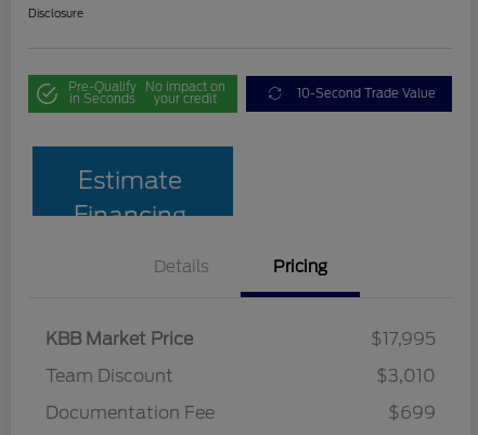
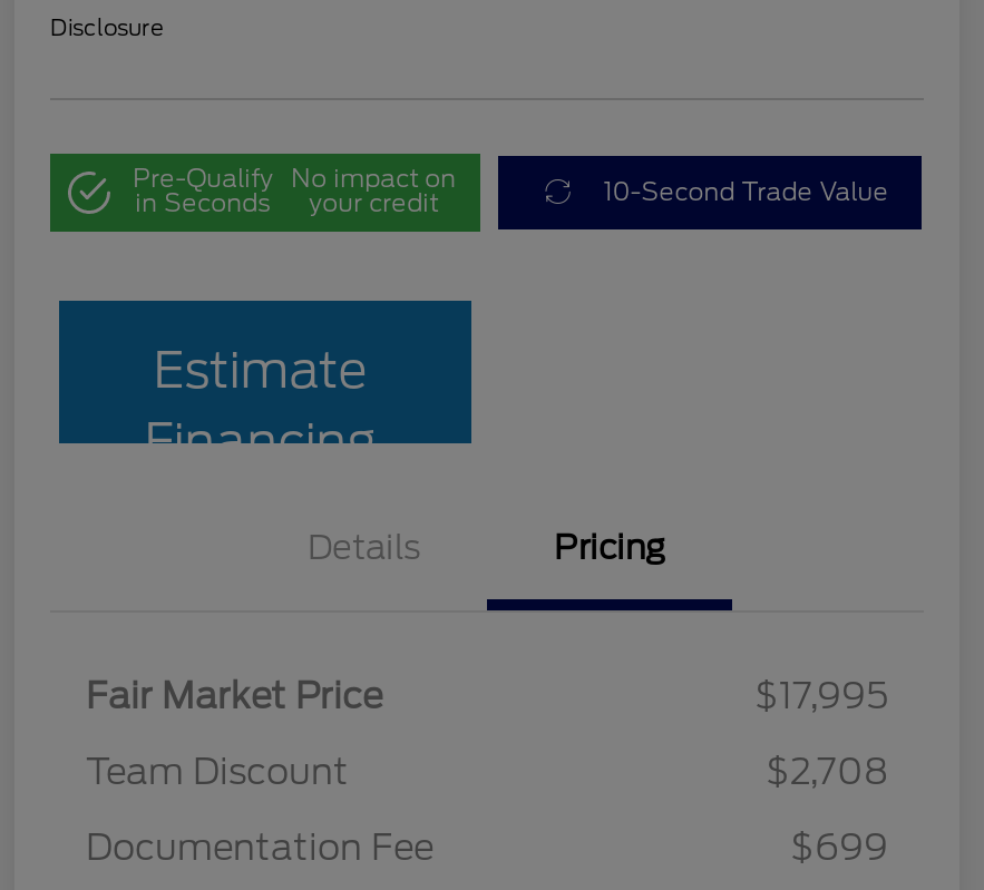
[46,328,193,349] KBB Market Price -> [86,675,382,717] Fair Market Price
[376,365,436,386] $3,010 -> [766,750,888,793] $2,708

